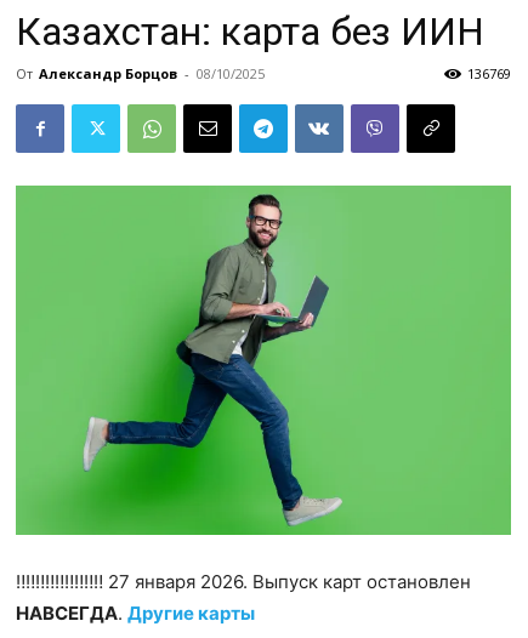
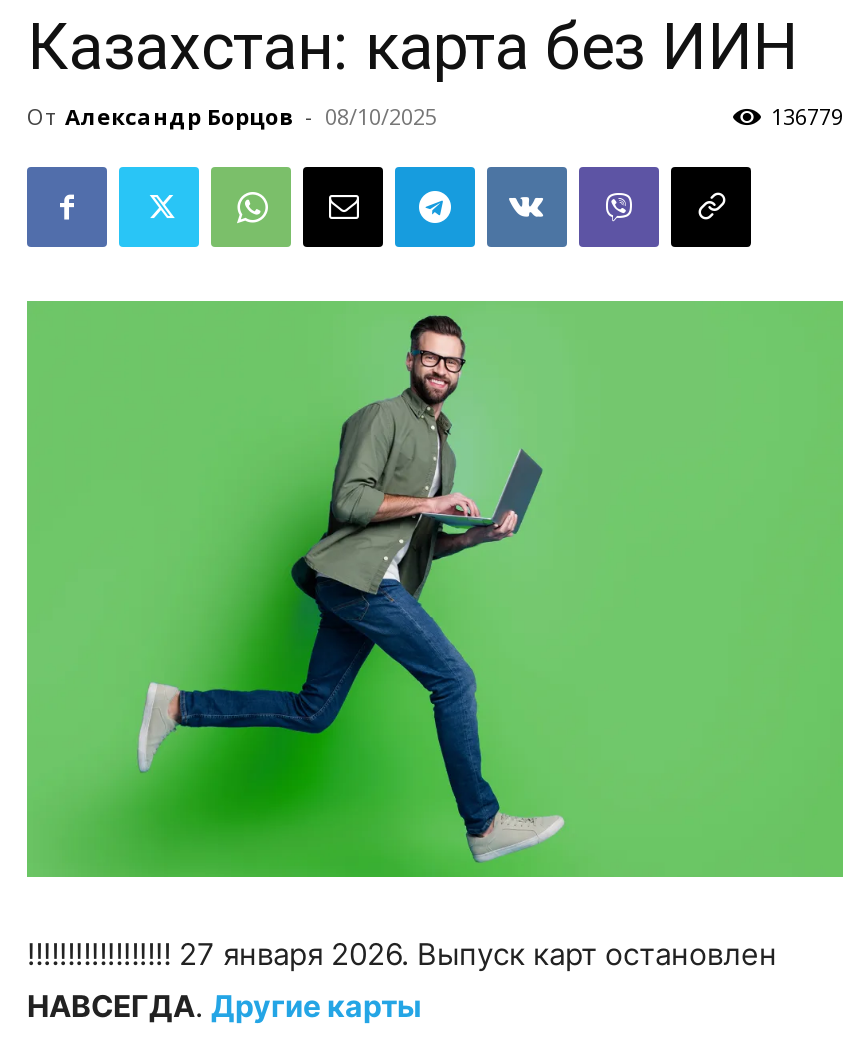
[467,64,511,82] 136769 -> [771,101,843,131] 136779

